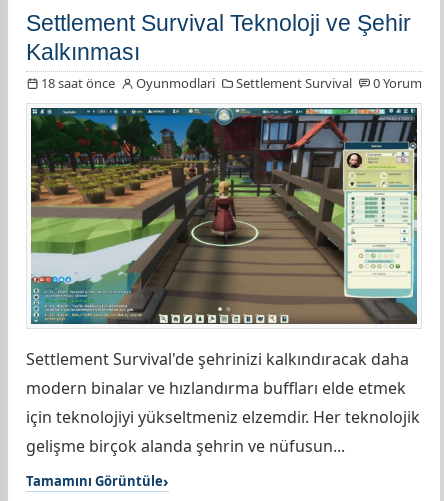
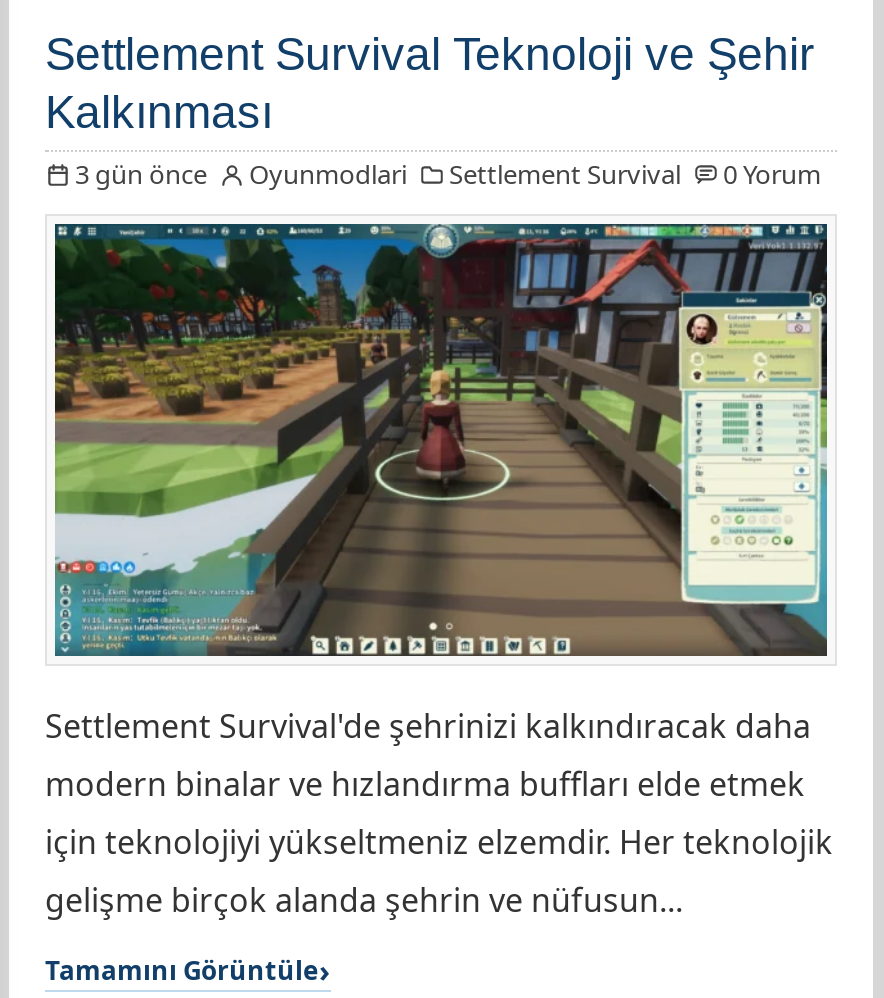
[41,73,422,91] 18 saat önce Oyunmodlari Settlement Survival 0 Yorum -> [75,155,821,191] 3 gün önce Oyunmodlari Settlement Survival 0 Yorum

